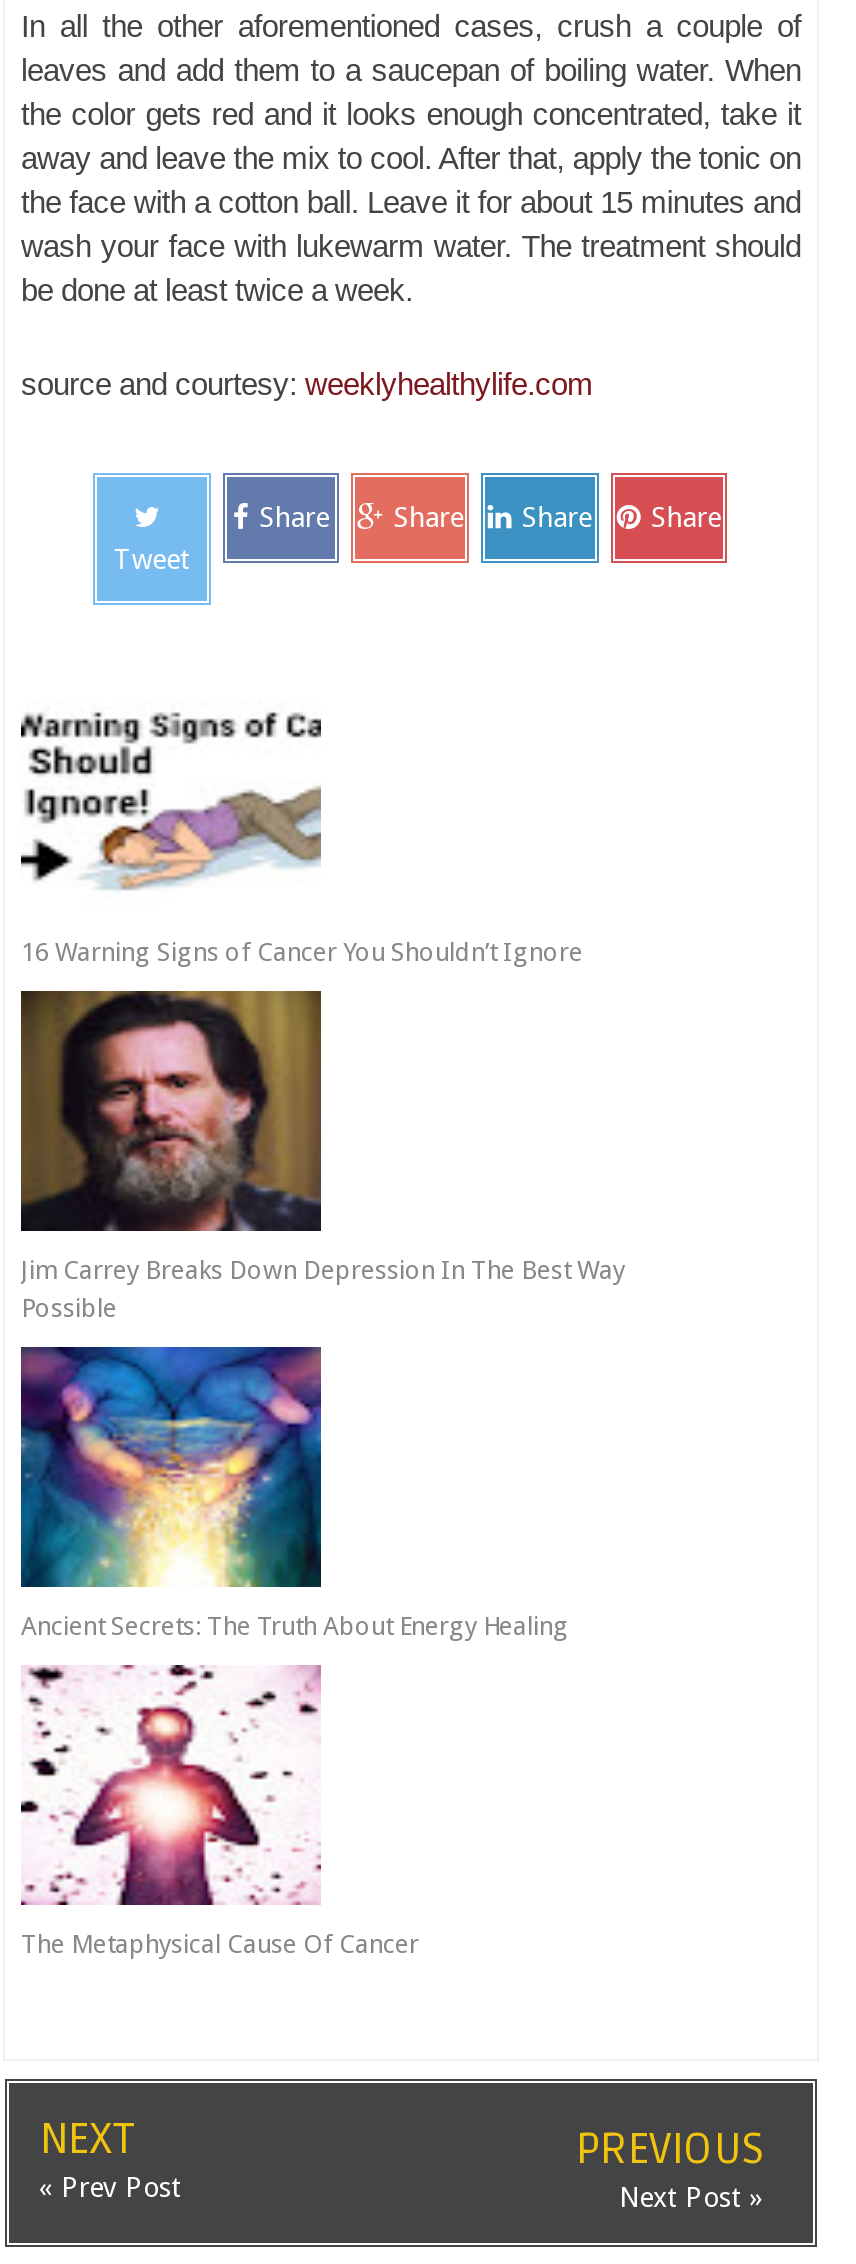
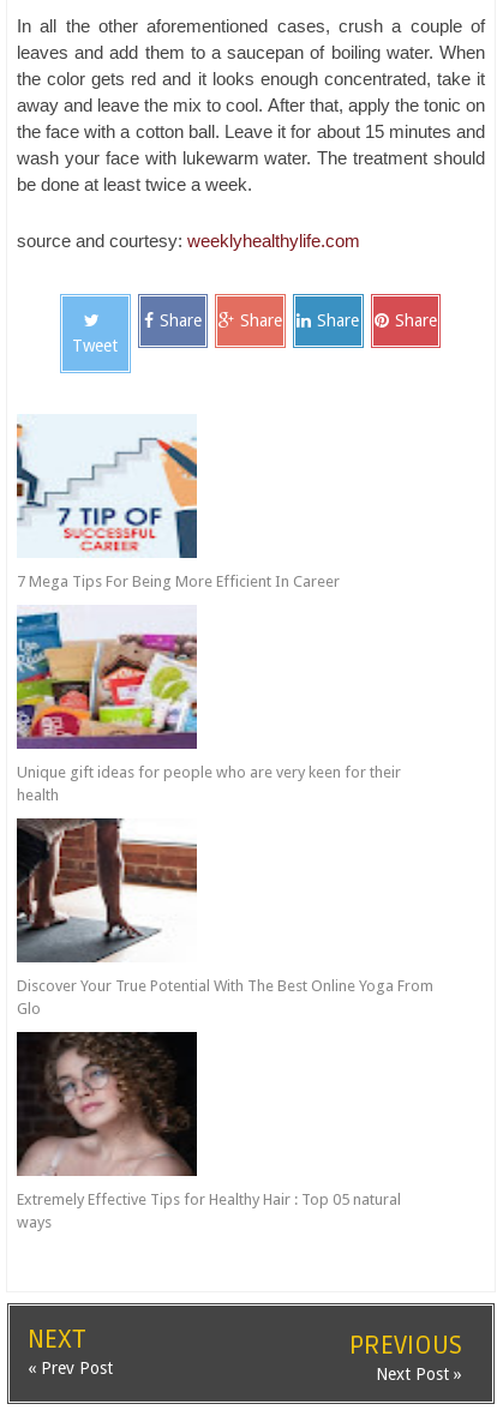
[21,691,323,847] [image] -> [16,422,198,559] [image]
[21,938,583,968] 16 Warning Signs of Cancer You Shouldn’t Ignore -> [17,573,340,591] 7 Mega Tips For Being More Efficient In Career
[19,989,323,1165] [image] -> [16,646,198,750] [image]
[21,1256,625,1324] Jim Carrey Breaks Down Depression In The Best Way | Possible -> [17,764,401,804] Unique gift ideas for people who are very keen for their | health
[19,1345,323,1521] [image] -> [16,836,198,964] [image]
[21,1612,569,1642] Ancient Secrets: The Truth About Energy Healing -> [17,977,433,1018] Discover Your True Potential With The Best Online Yoga From | Glo
[21,1663,419,1960] [image] | The Metaphysical Cause Of Cancer -> [16,1050,401,1232] [image] | Extremely Effective Tips for Healthy Hair : Top 05 natural | ways

